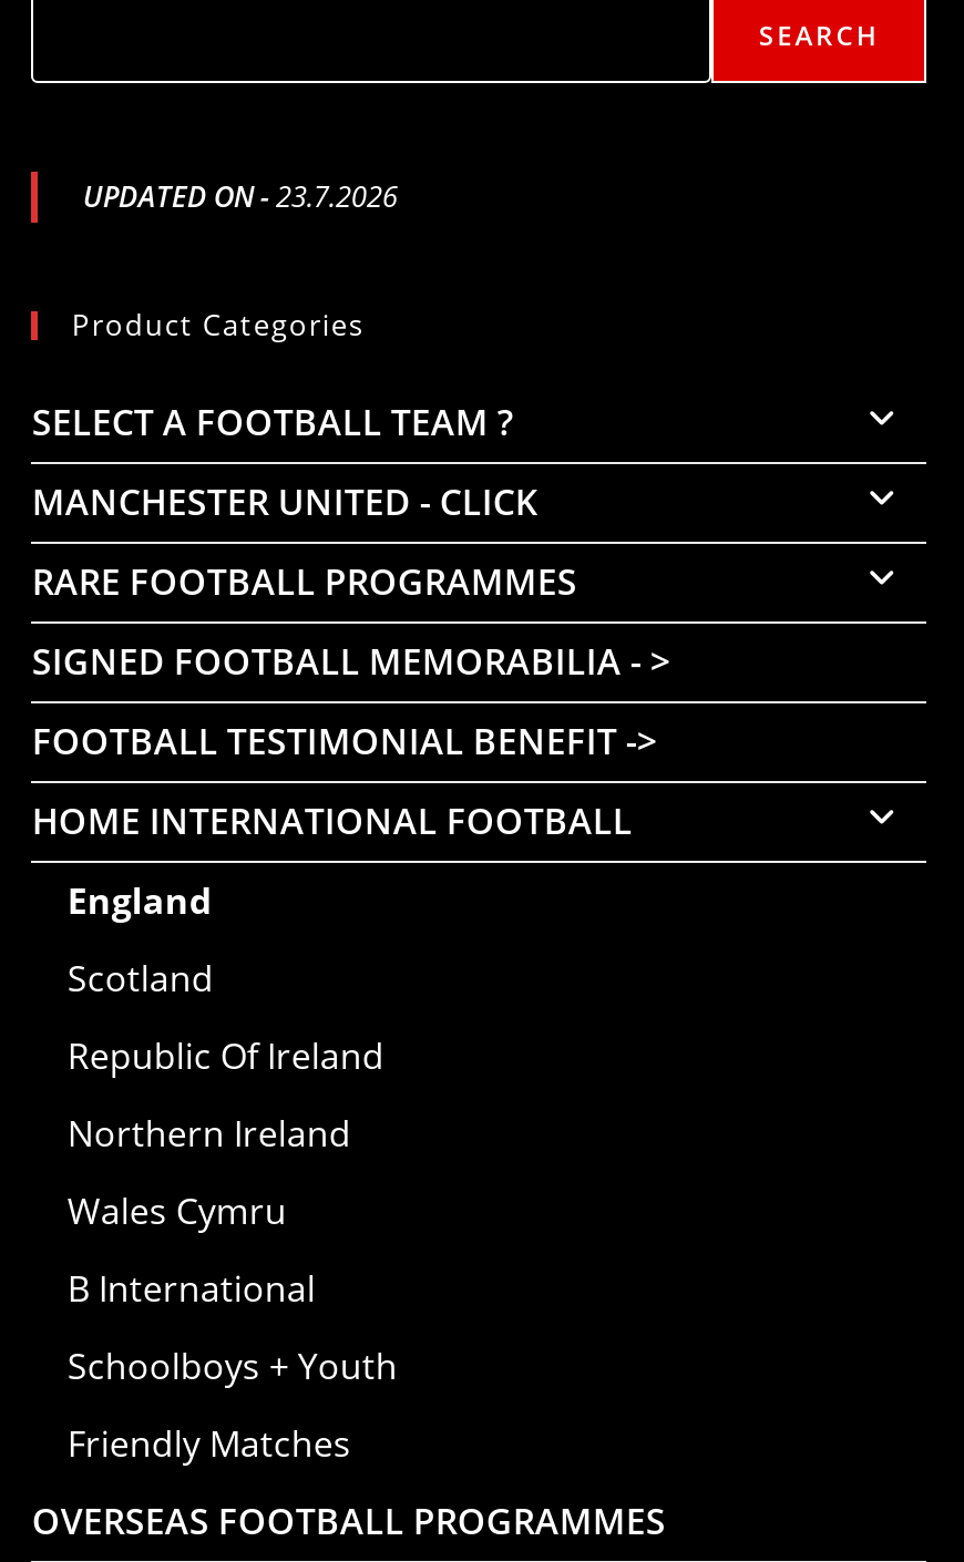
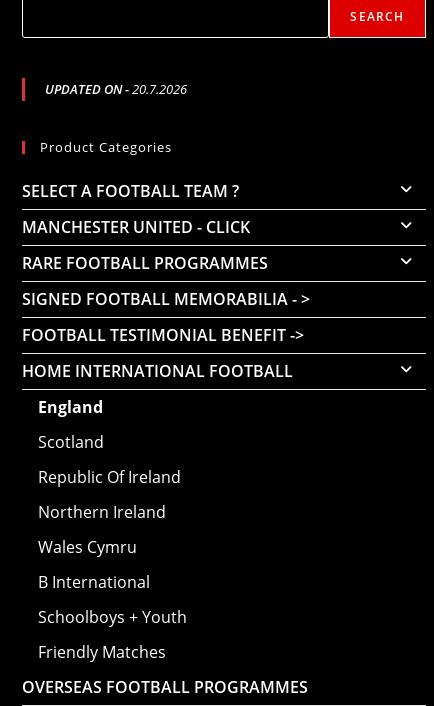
[83,176,398,216] UPDATED ON - 23.7.2026 -> [45,80,187,98] UPDATED ON - 20.7.2026

